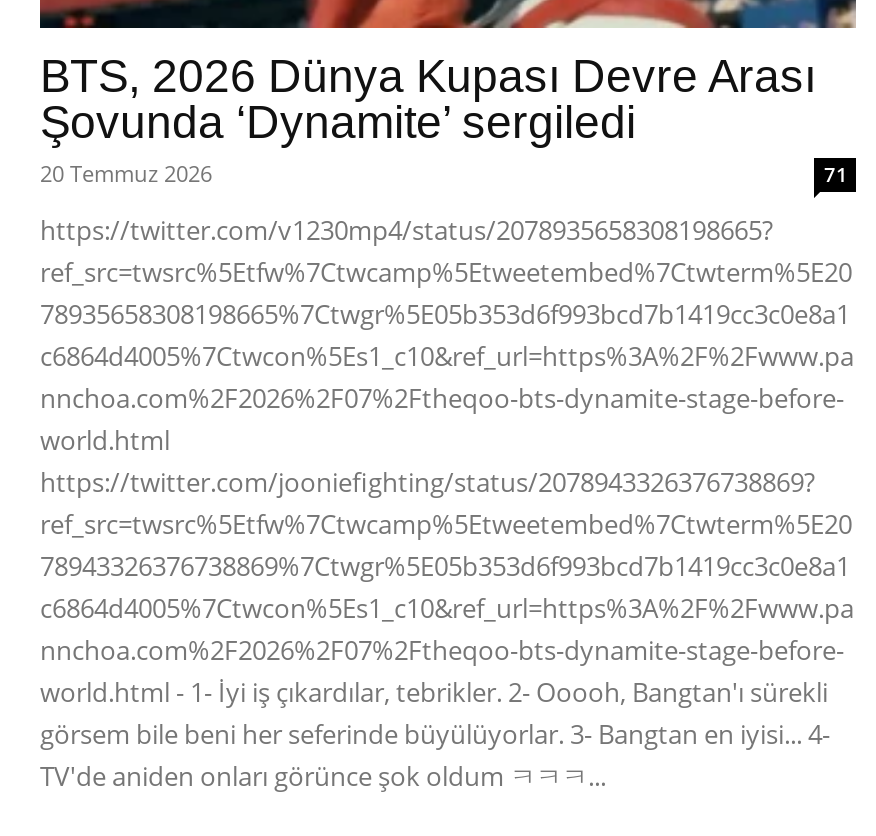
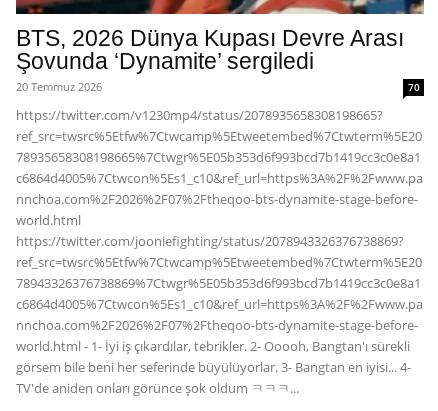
[824,161,848,189] 71 -> [408,80,420,94] 70

